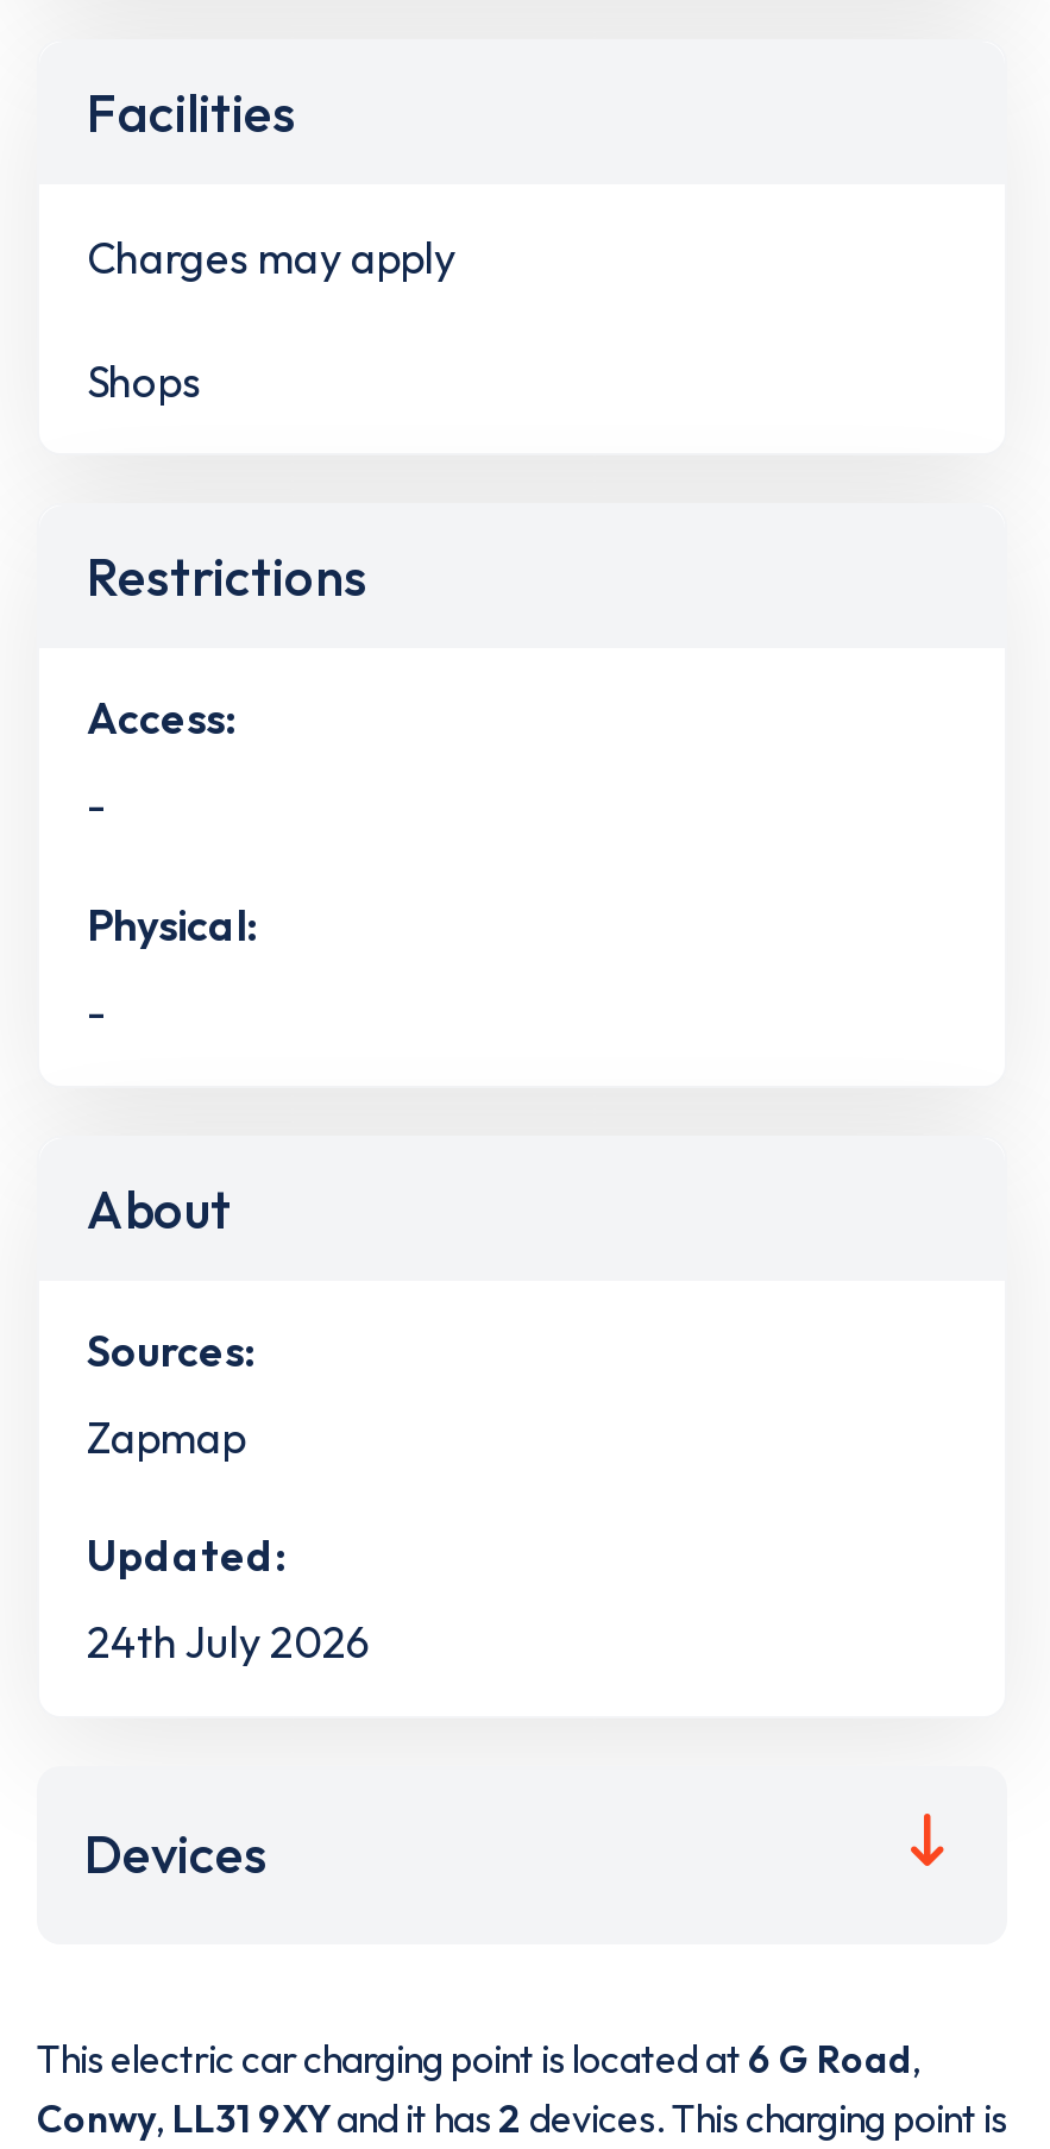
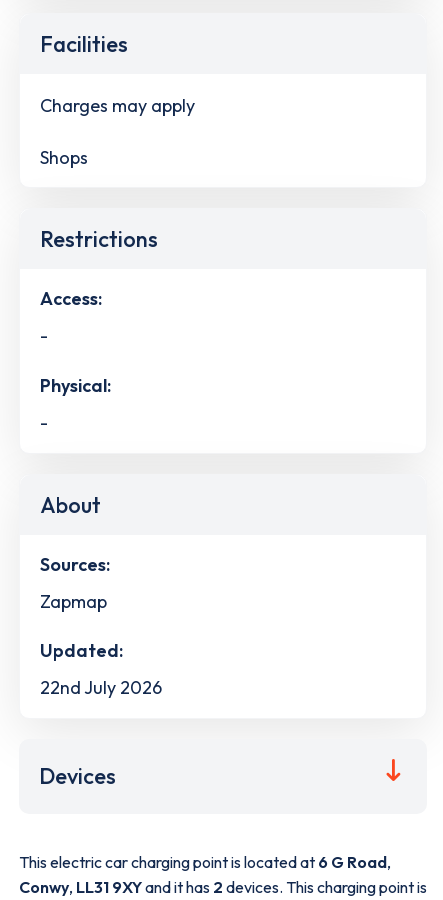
[87,1617,370,1671] 24th July 2026 -> [40,676,162,699] 22nd July 2026

